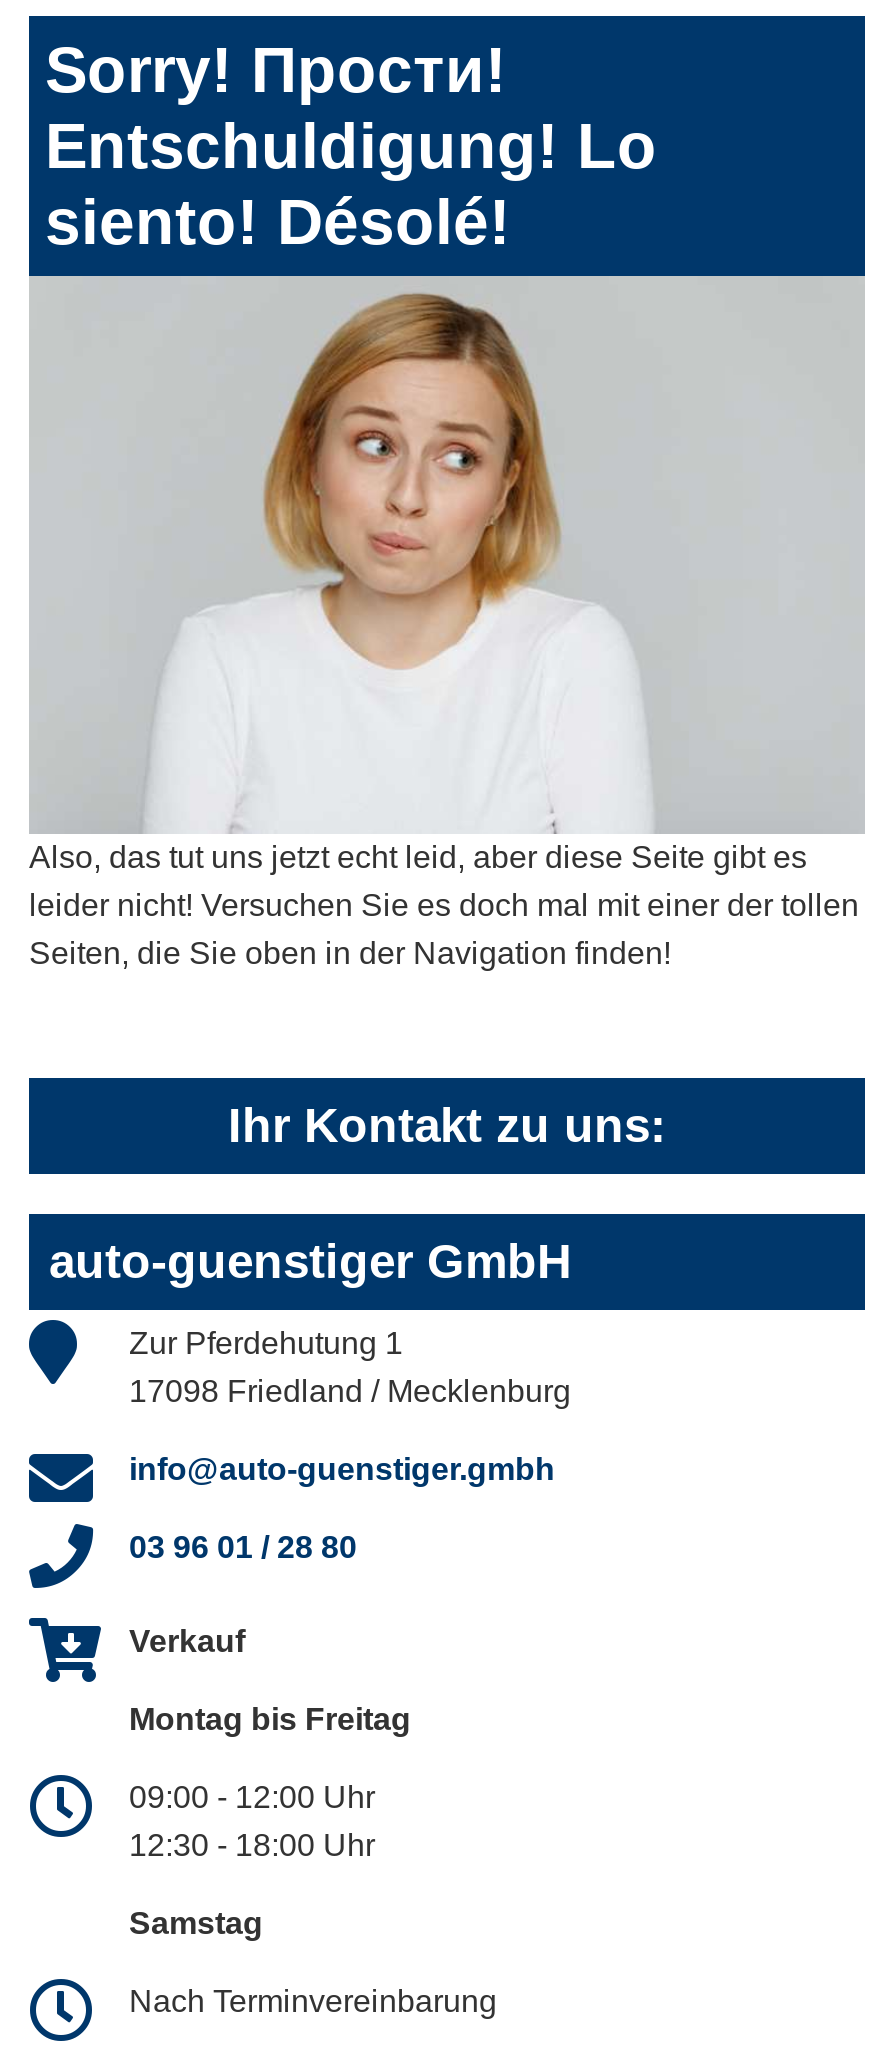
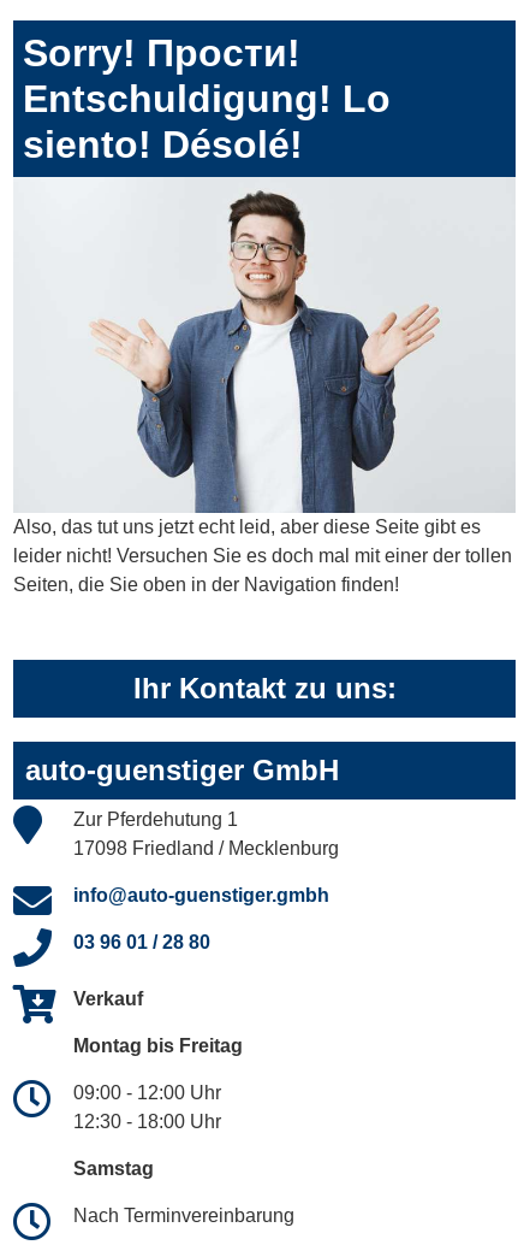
[31,276,863,834] [image] -> [16,178,513,513] [image]

